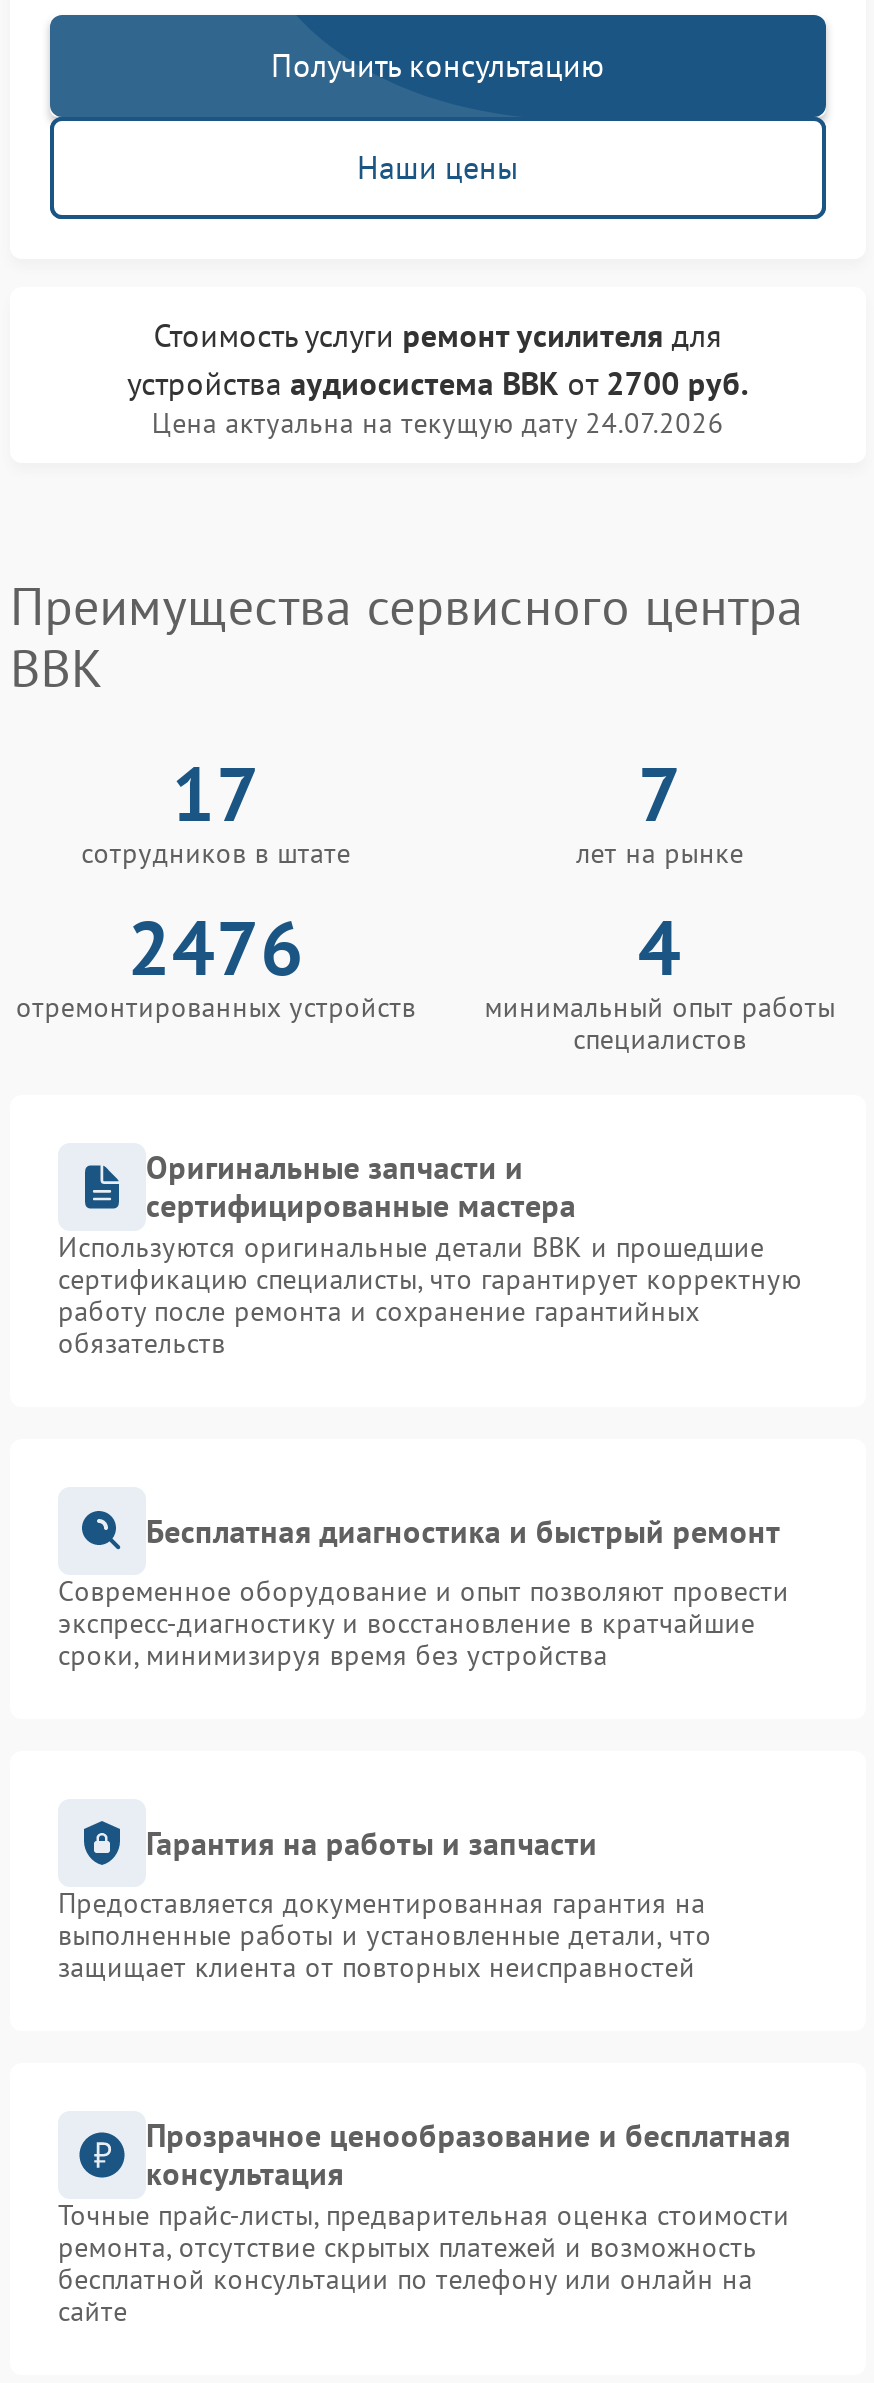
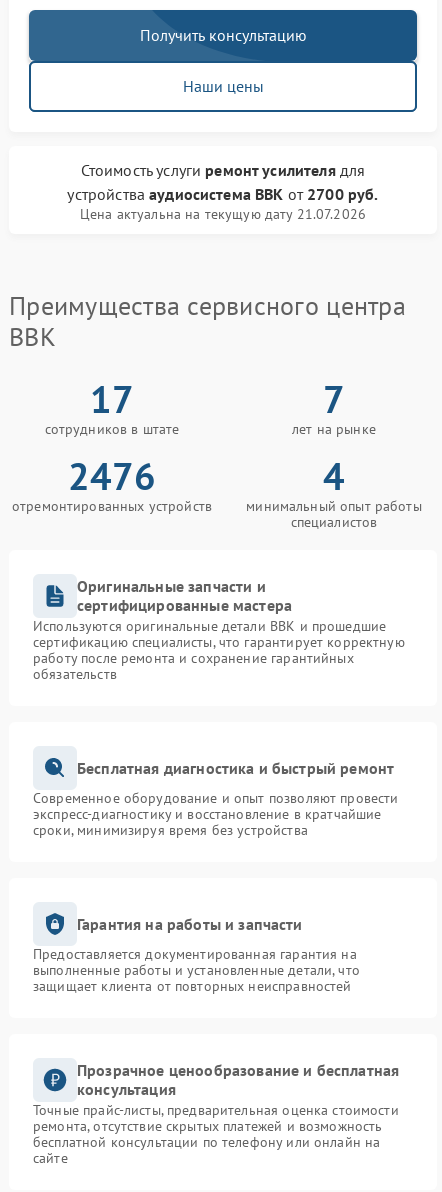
[152,405,724,441] Цена актуальна на текущую дату 24.07.2026 -> [80,205,366,223] Цена актуальна на текущую дату 21.07.2026

